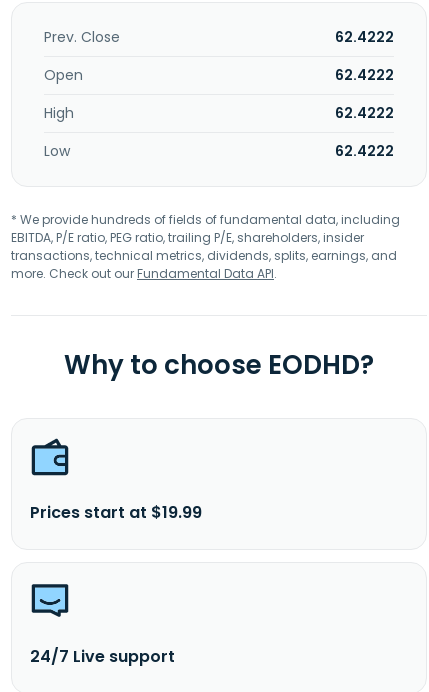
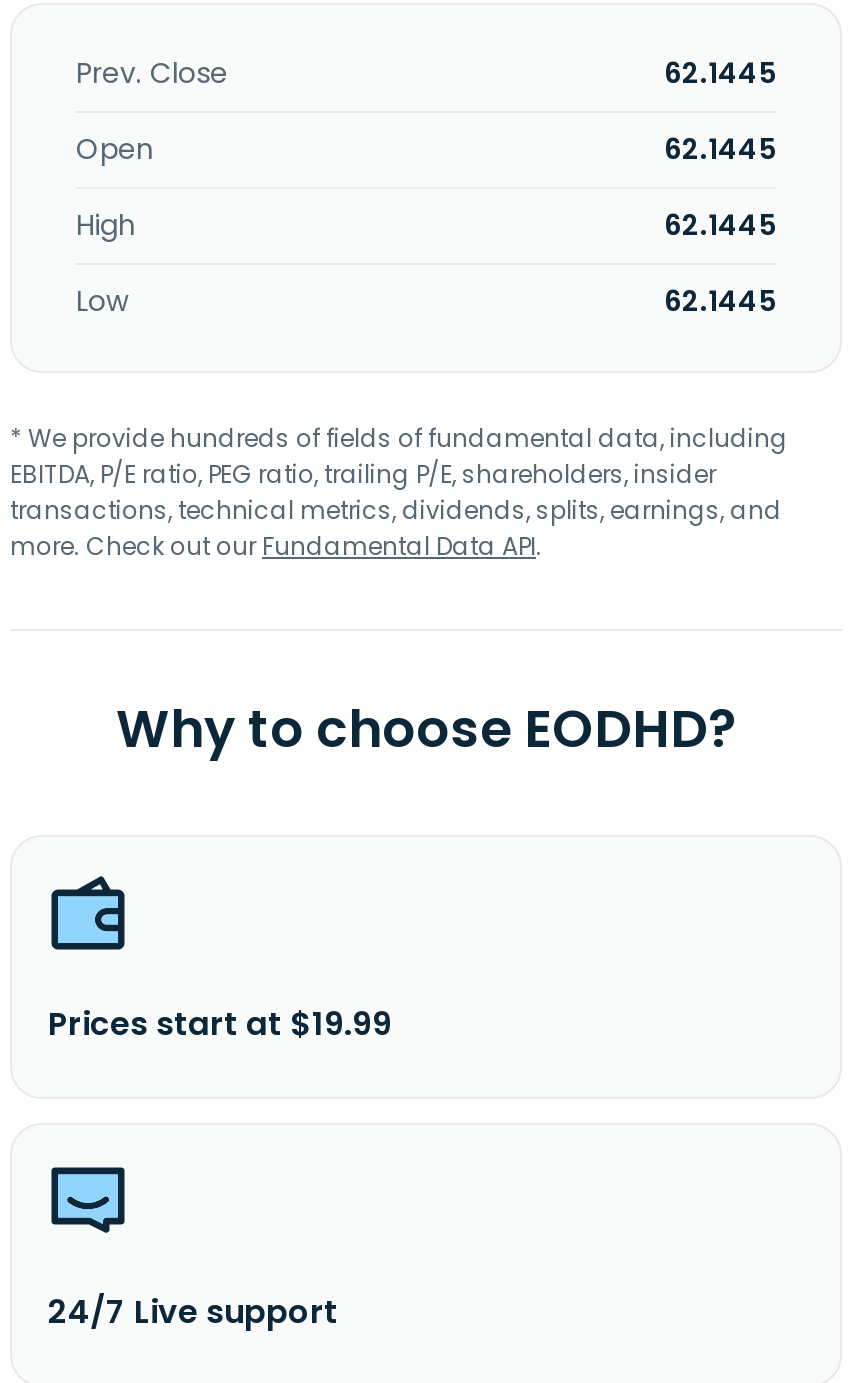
[335,27,394,47] 62.4222 -> [664,53,776,93] 62.1445
[335,65,394,85] 62.4222 -> [664,129,776,169] 62.1445
[335,103,394,123] 62.4222 -> [664,205,776,245] 62.1445
[335,141,394,161] 62.4222 -> [664,281,776,321] 62.1445

